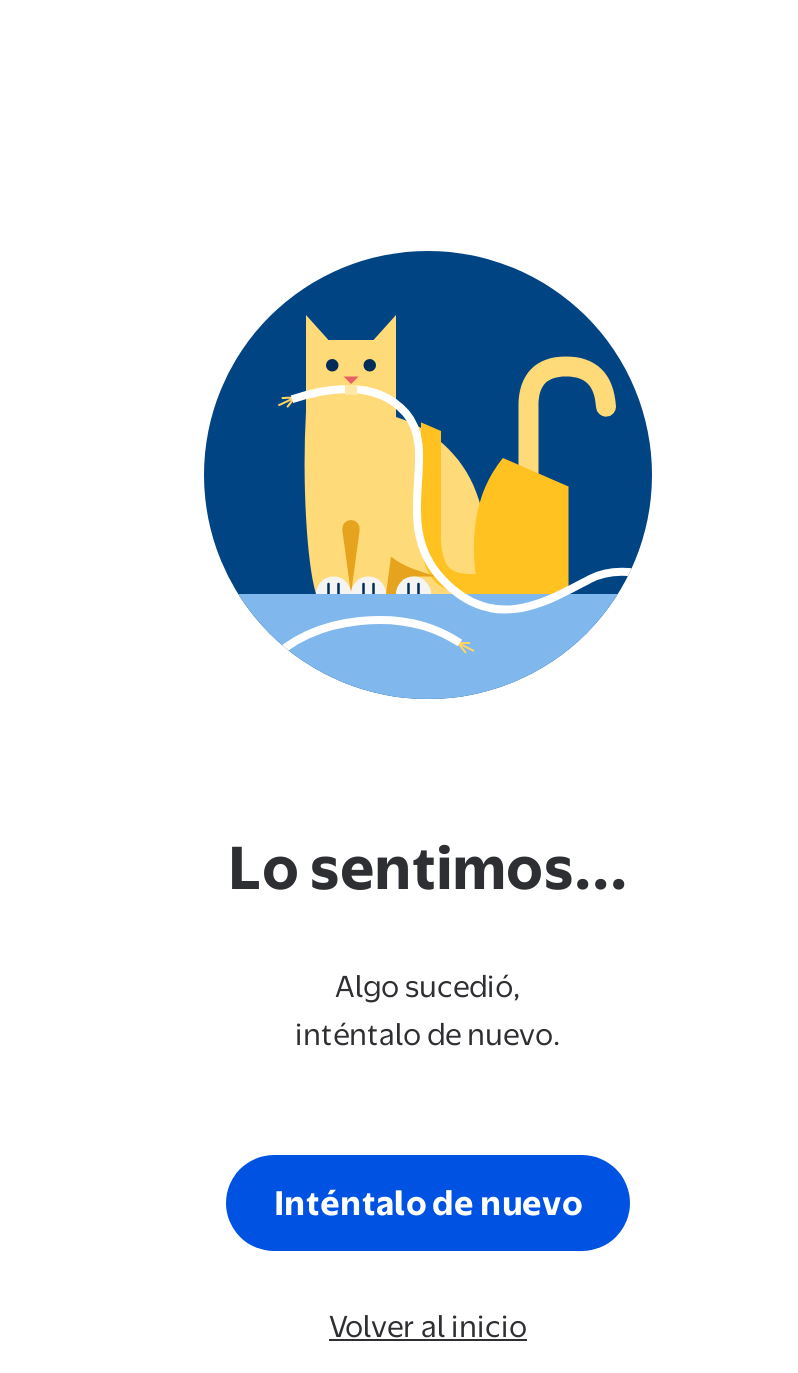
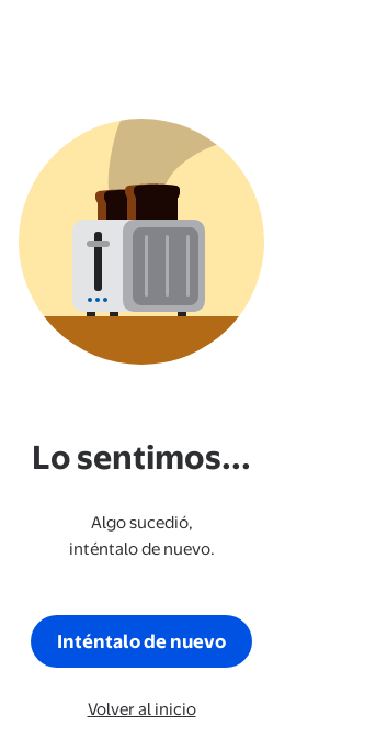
[202,249,654,701] [image] -> [19,119,264,366] [image]

